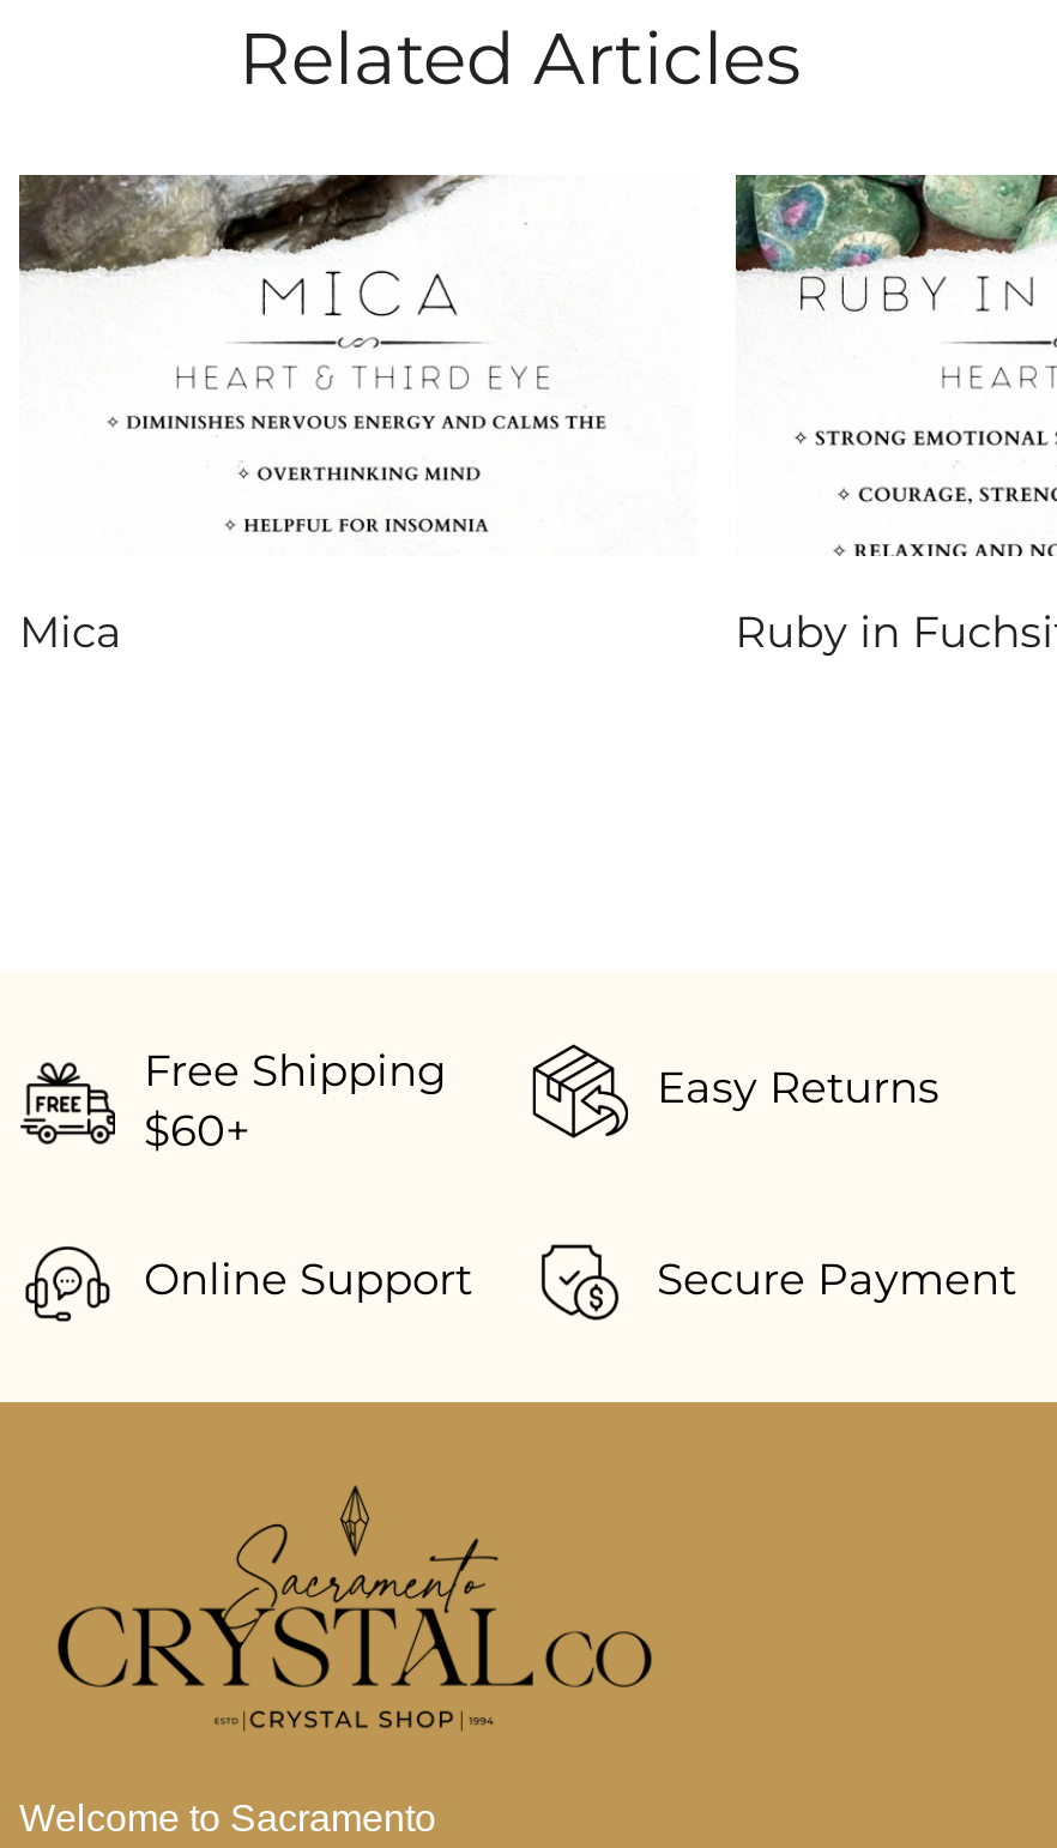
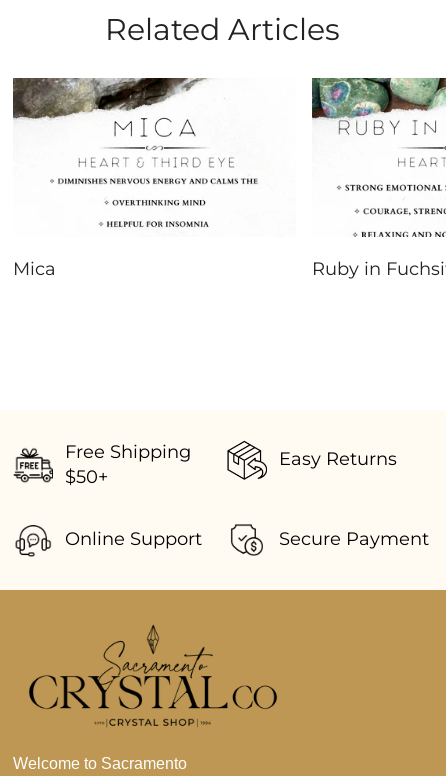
[144,1104,249,1157] $60+ -> [65,466,108,488] $50+

